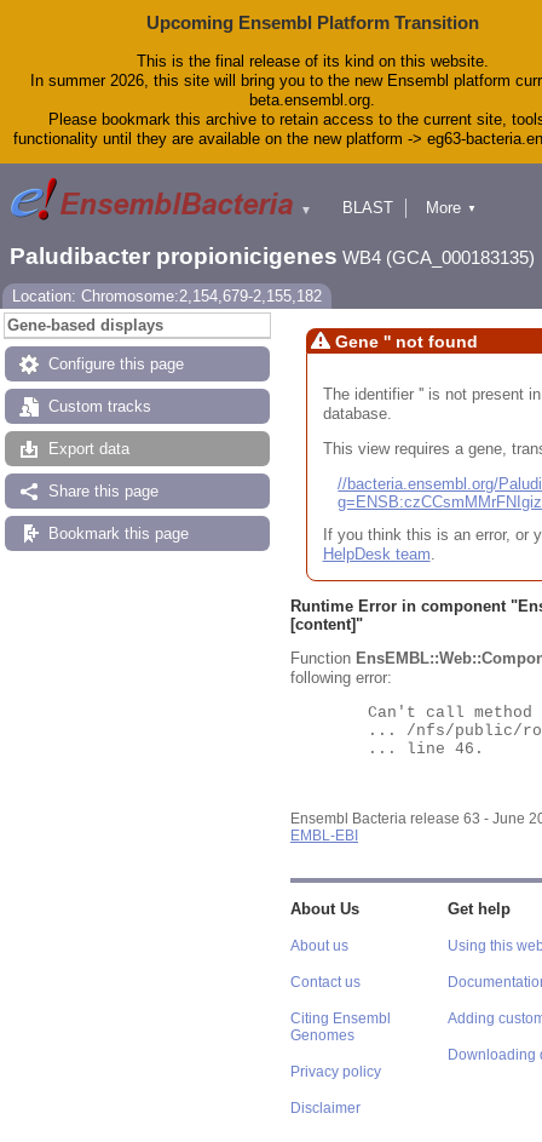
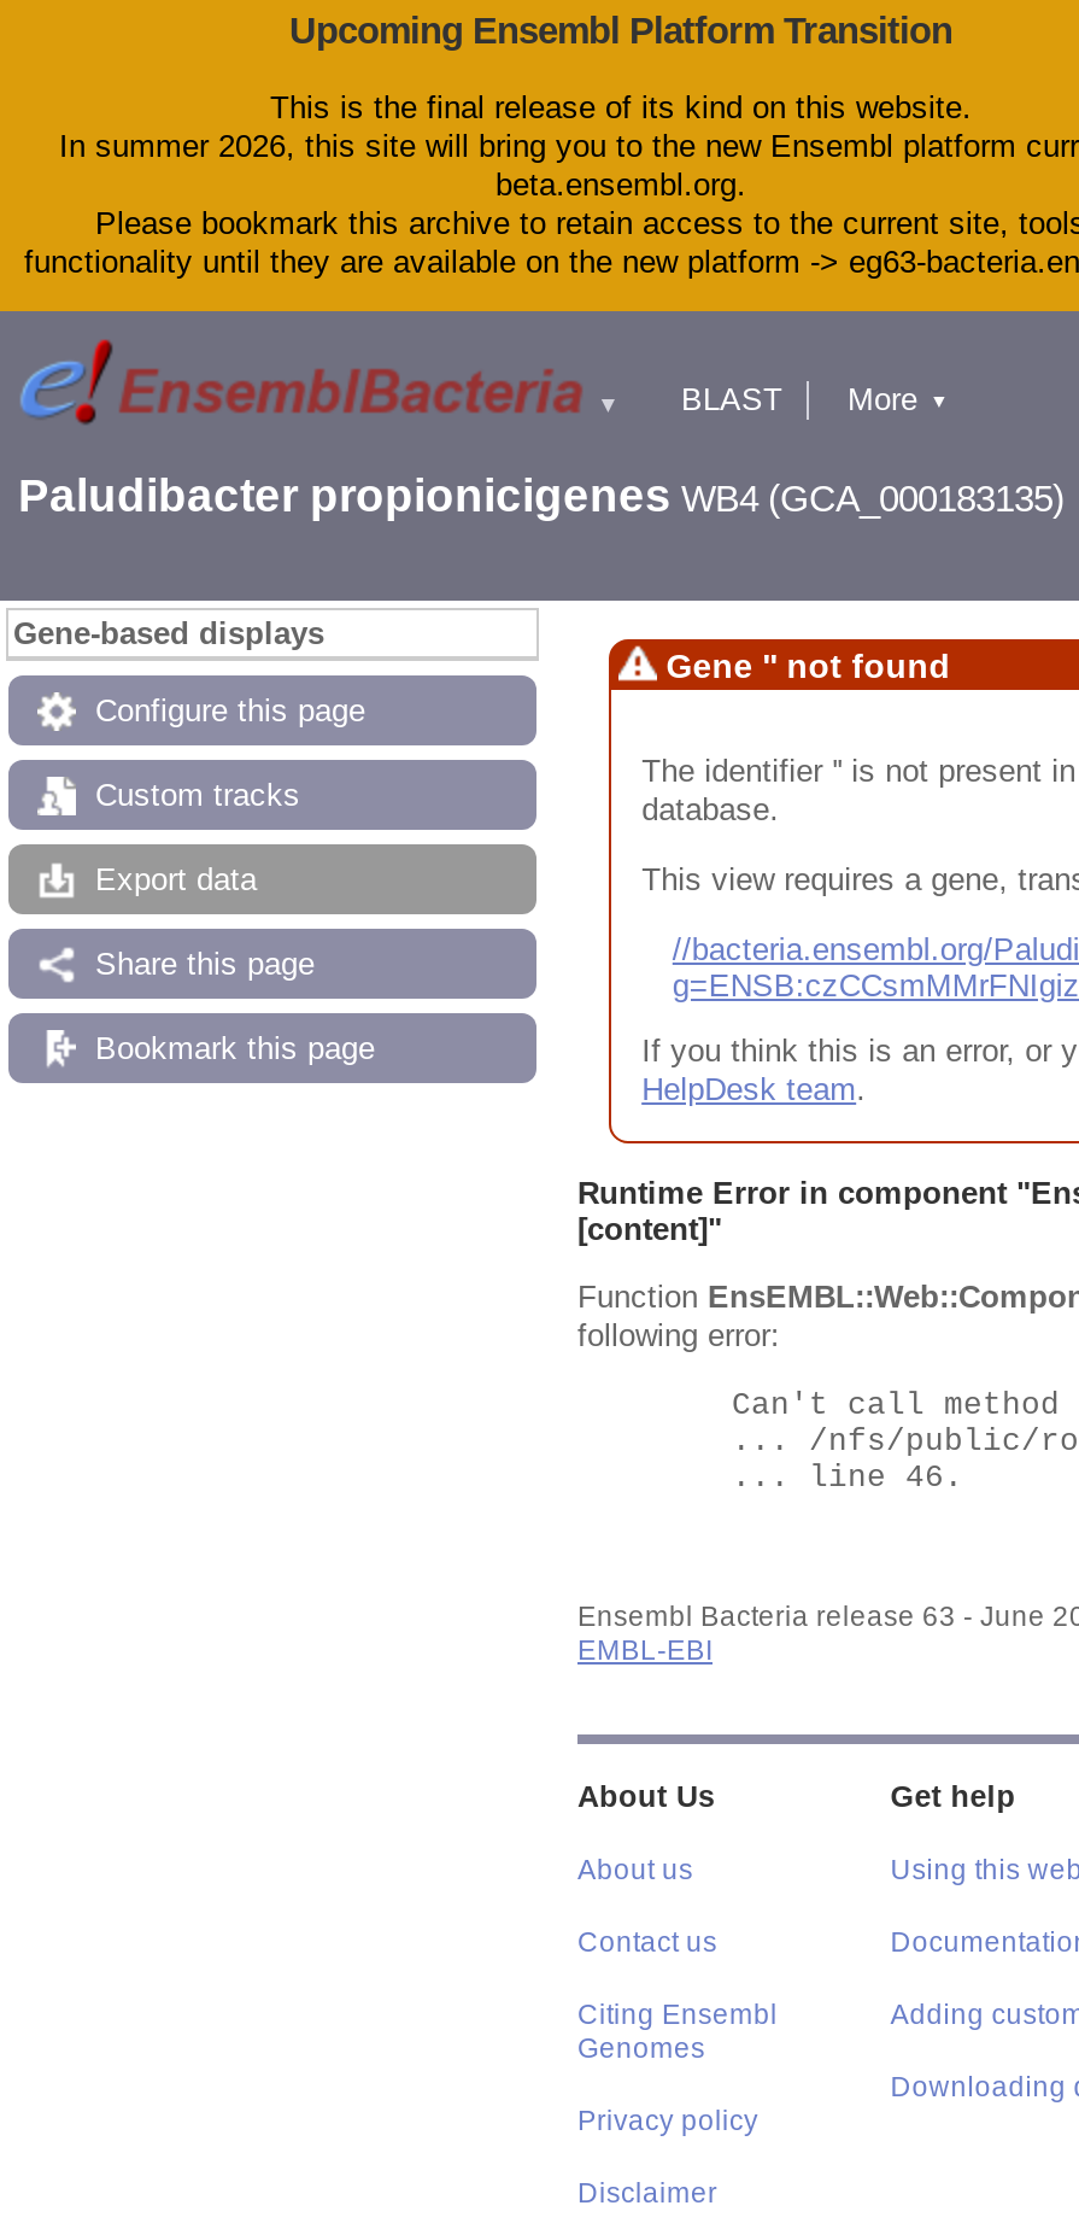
[12,287,322,306] Location: Chromosome:2,154,679-2,155,182 -> none

